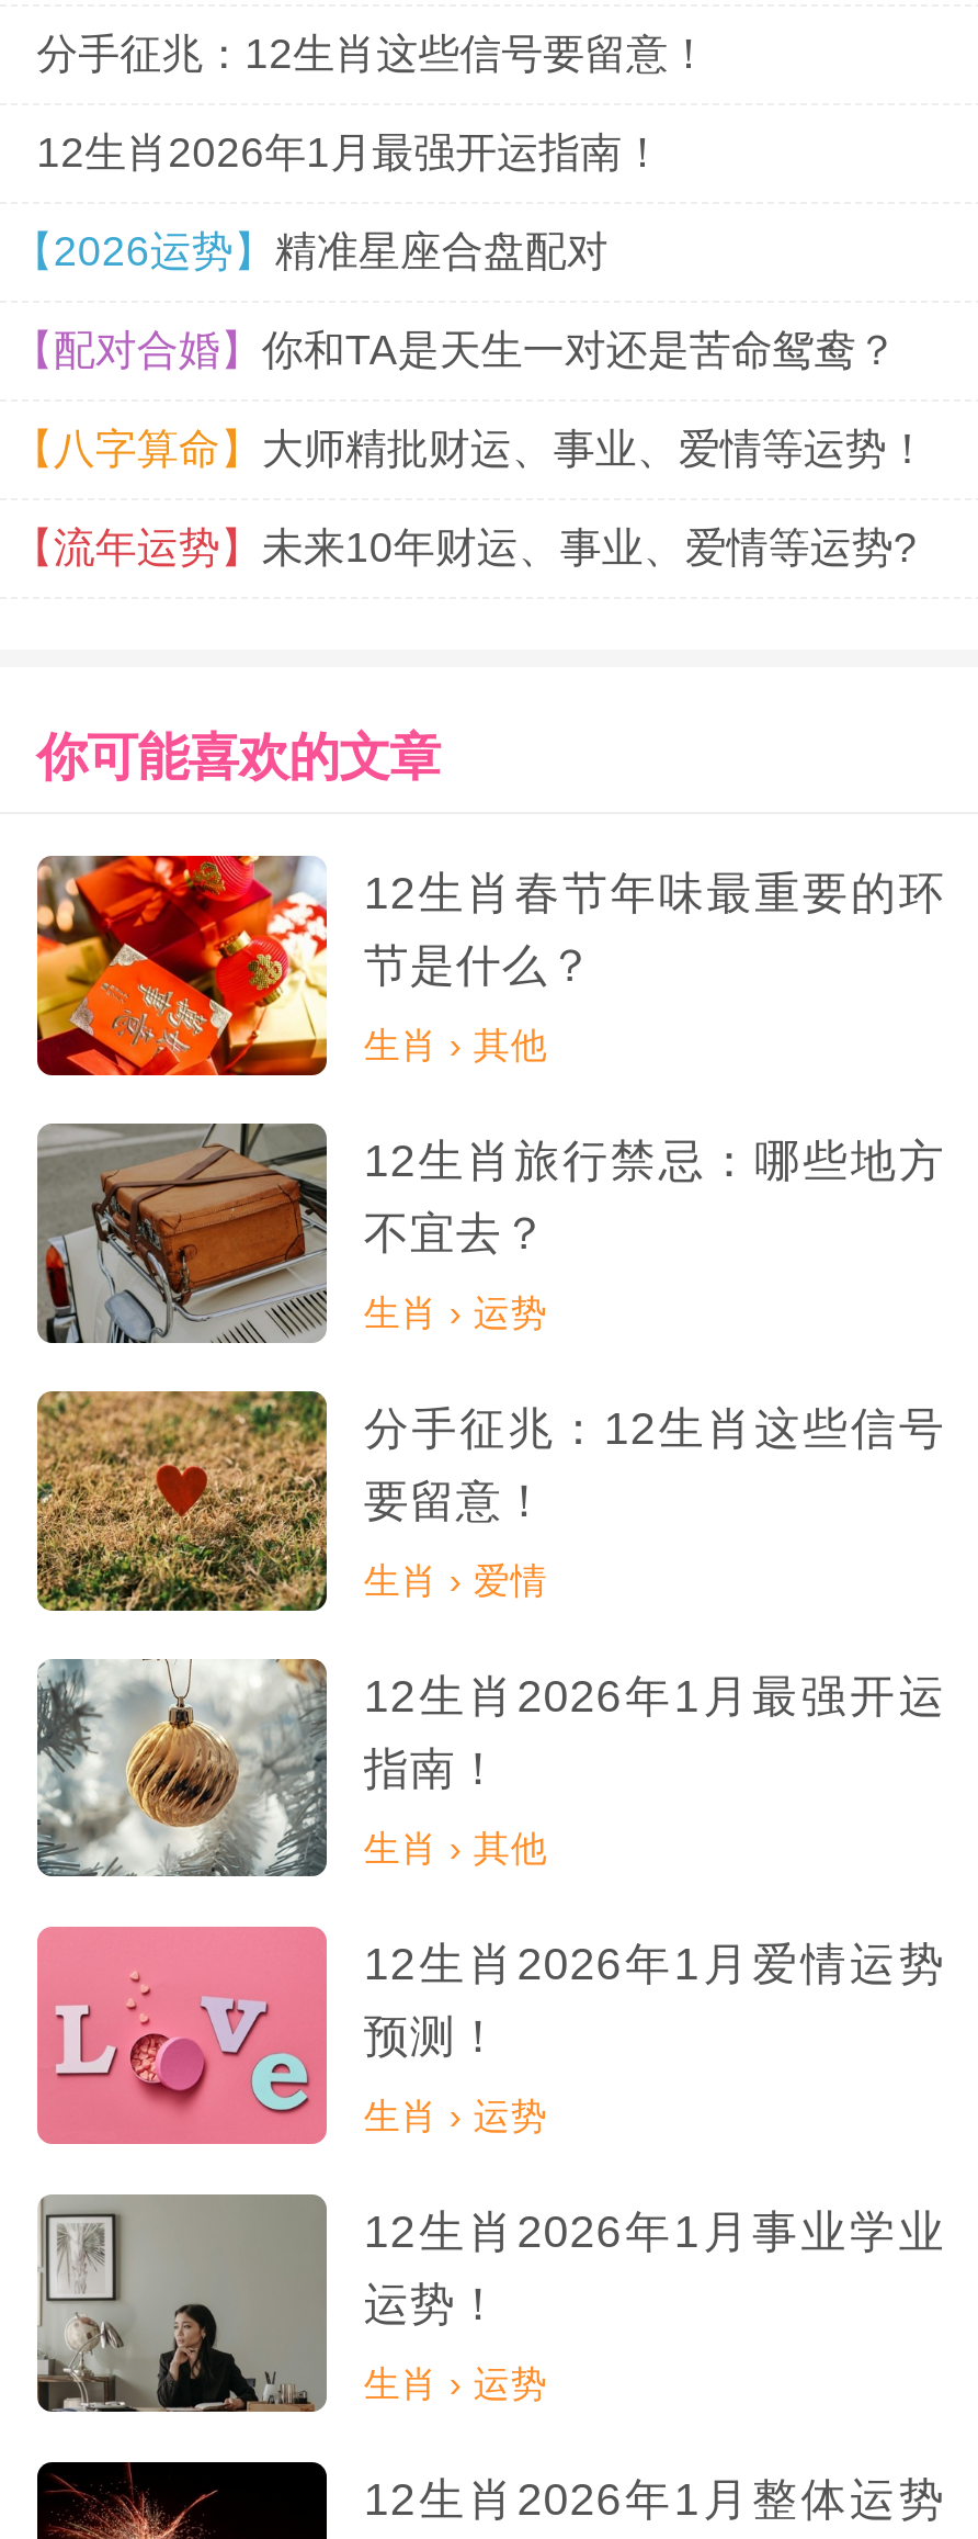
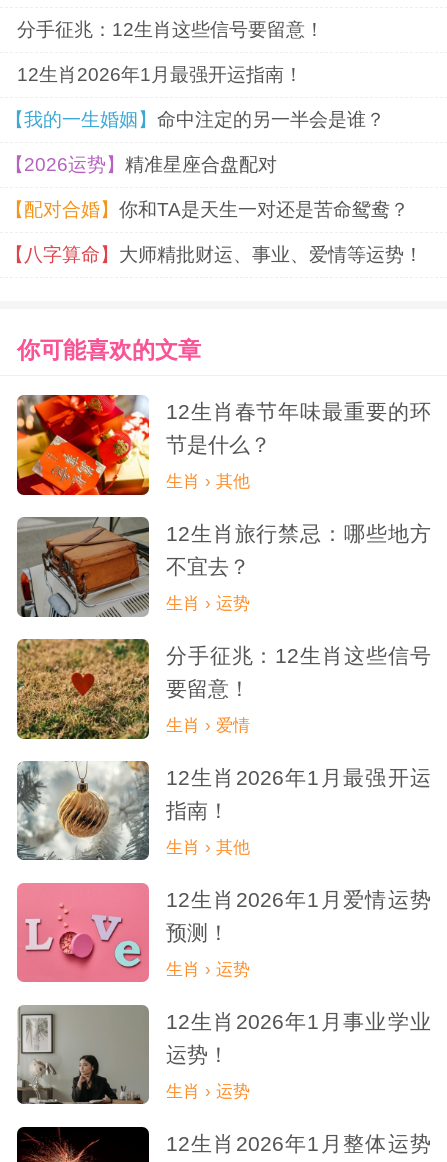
none -> [5,109,385,130] 【我的一生婚姻】命中注定的另一半会是谁？
moved [12,228,928,472] -> [5,154,423,265]: 【2026运势】精准星座合盘配对 | 【八字算命】大师精批财运、事业、爱情等运势！
[12,525,917,571] 【流年运势】未来10年财运、事业、爱情等运势? -> none

